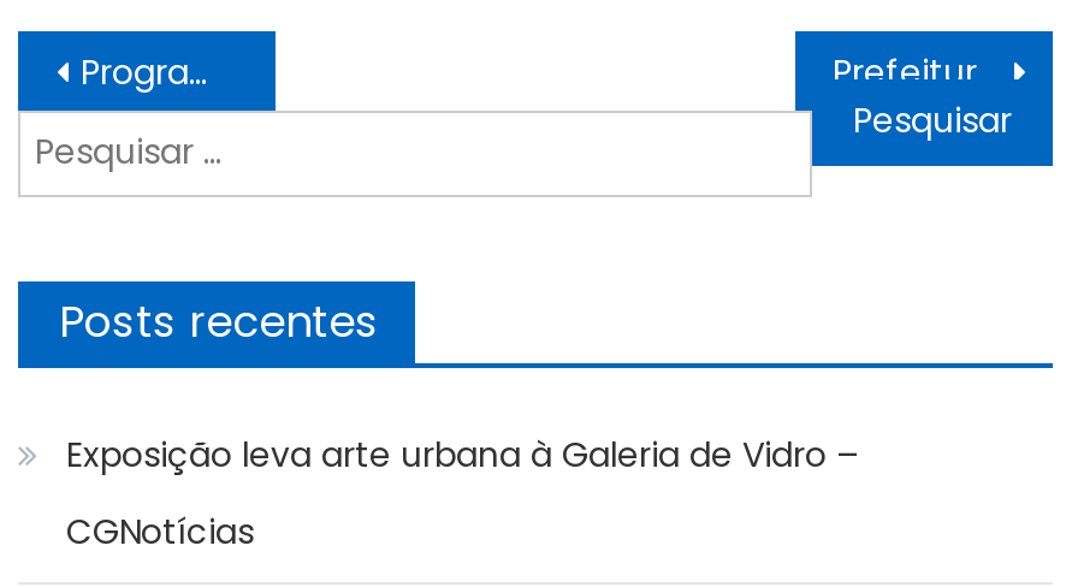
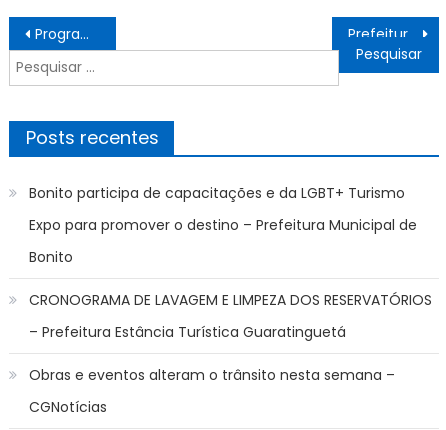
[66,430,858,478] Exposição leva arte urbana à Galeria de Vidro – -> [29,183,432,385] Bonito participa de capacitações e da LGBT+ Turismo | Expo para promover o destino – Prefeitura Municipal de | Bonito | CRONOGRAMA DE LAVAGEM E LIMPEZA DOS RESERVATÓRIOS | – Prefeitura Estância Turística Guaratinguetá | Obras e eventos alteram o trânsito nesta semana –

